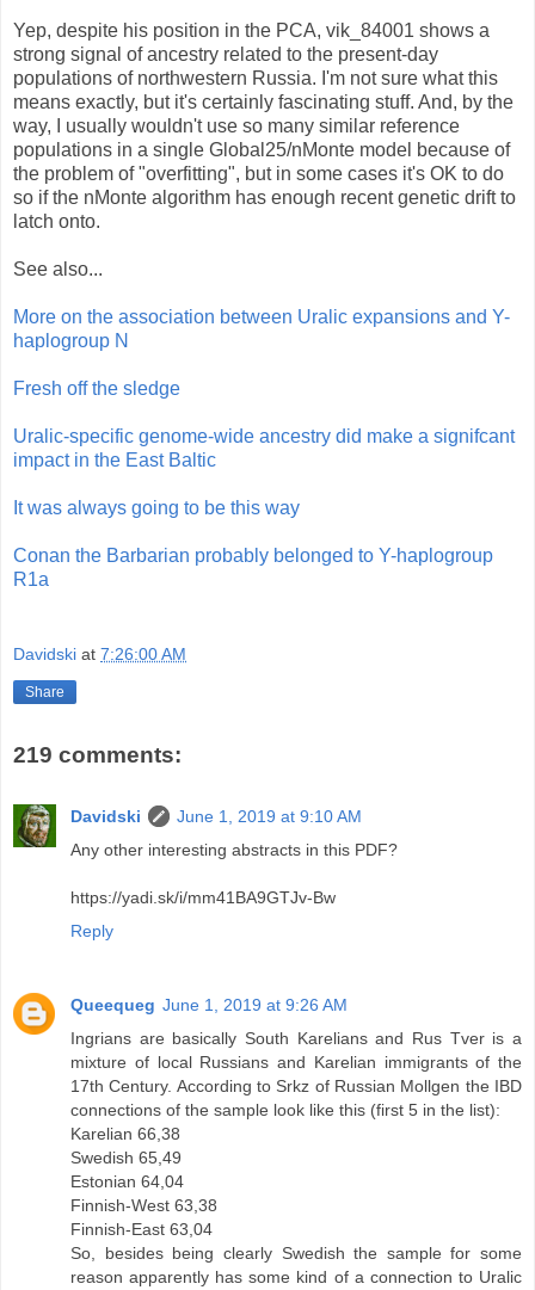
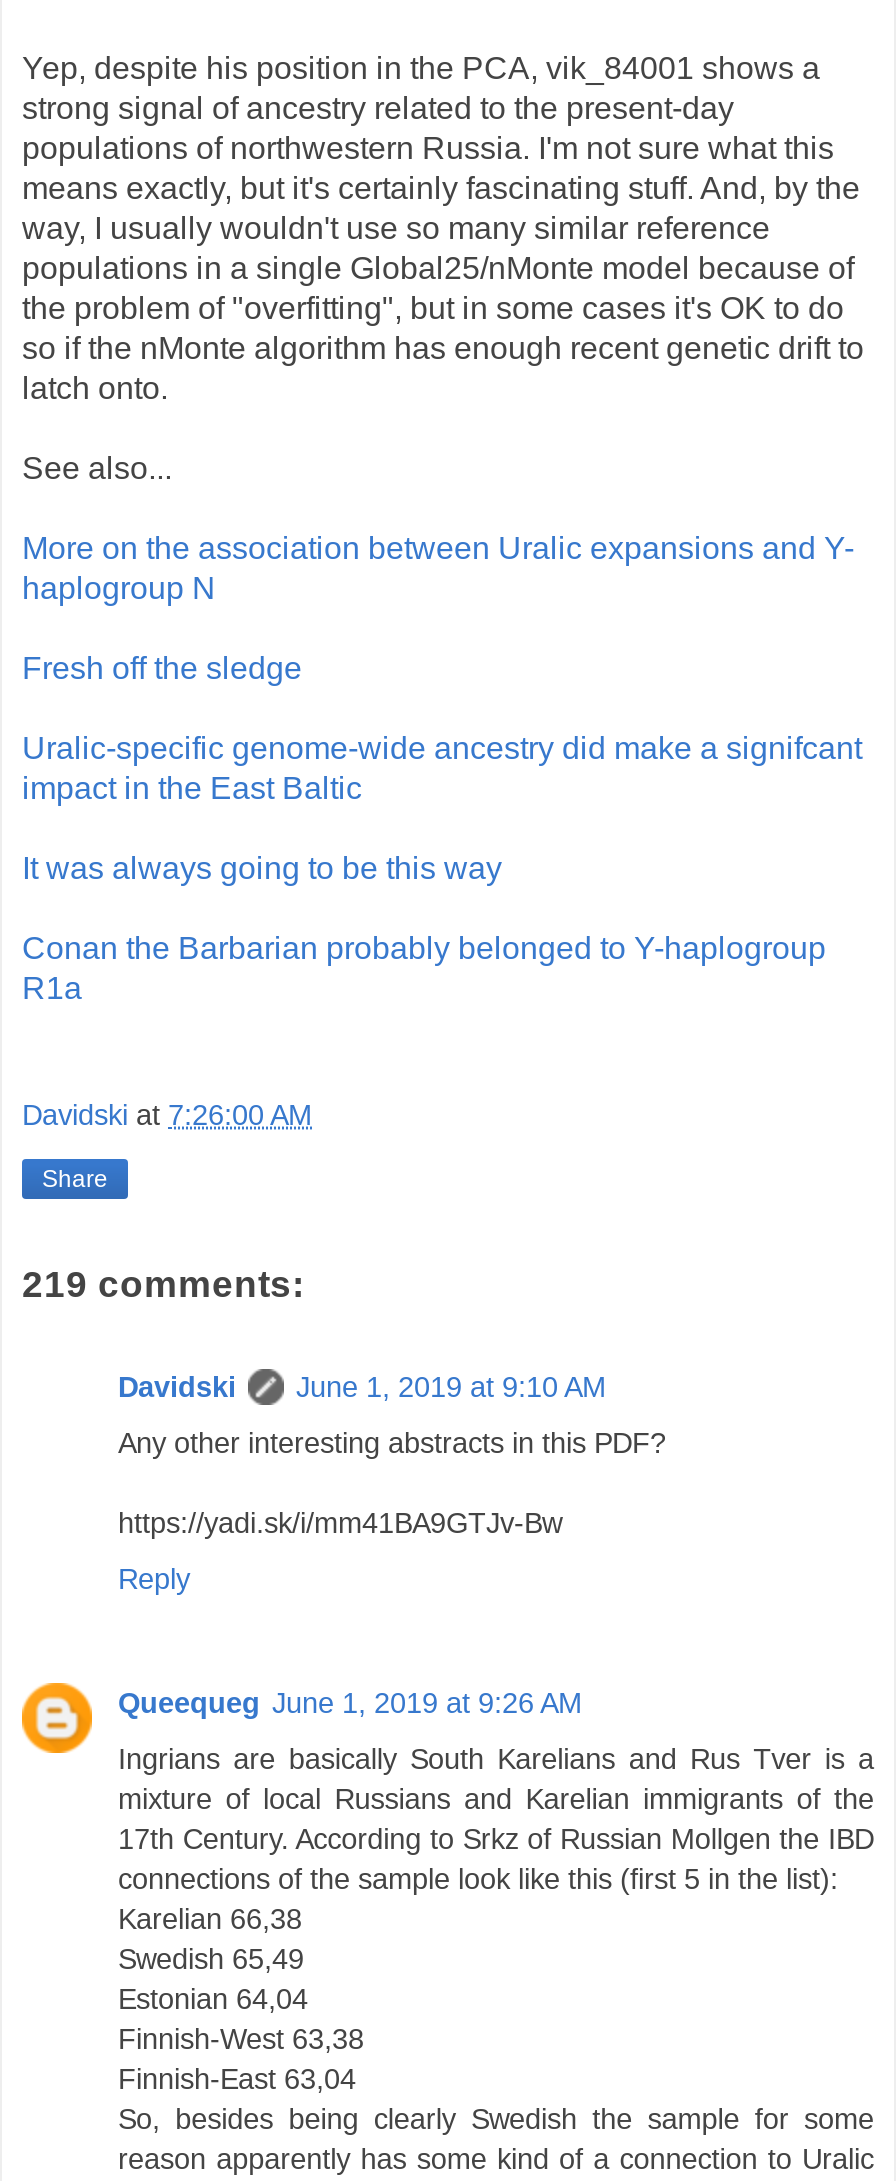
[11,802,59,850] [image] -> none

